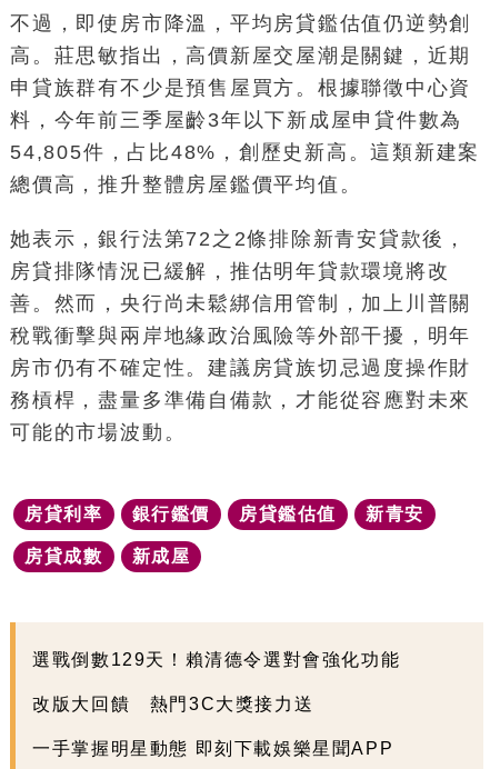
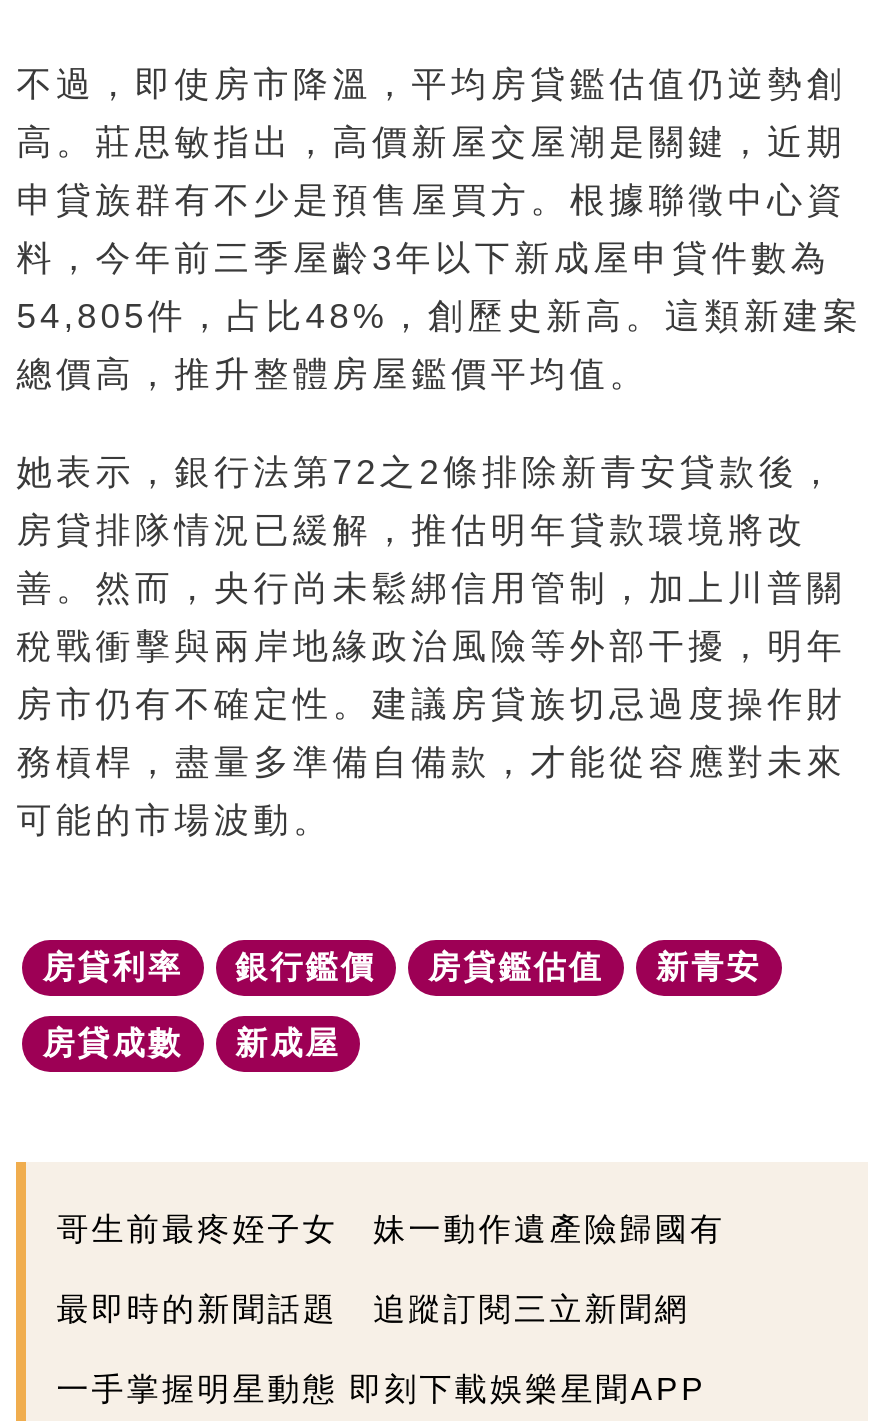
[32,650,400,669] 選戰倒數129天！賴清德令選對會強化功能 -> [56,1211,725,1245] 哥生前最疼姪子女 妹一動作遺產險歸國有
[32,694,314,713] 改版大回饋 熱門3C大獎接力送 -> [56,1291,690,1325] 最即時的新聞話題 追蹤訂閱三立新聞網

